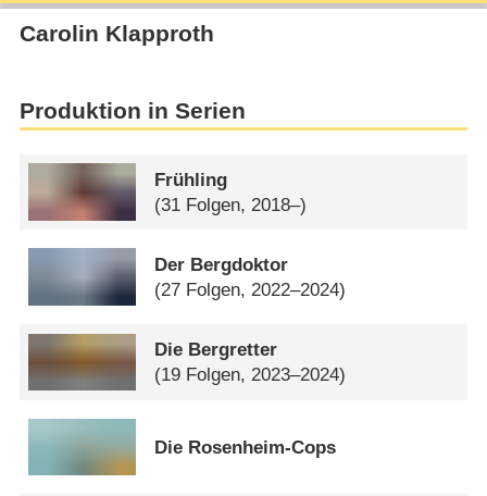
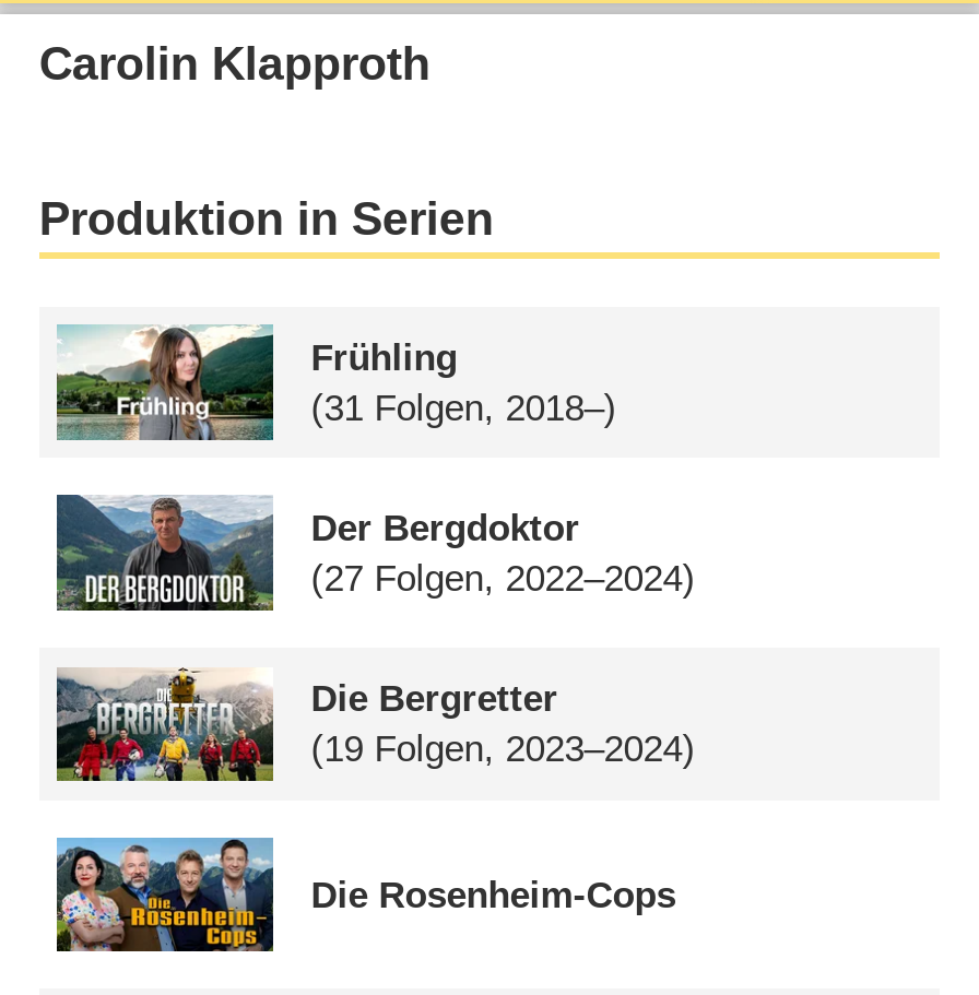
[27,162,137,222] [image] -> [57,324,273,442] [image]
[27,247,137,307] [image] -> [57,495,275,613] [image]
[27,333,137,392] [image] -> [55,667,275,783] [image]
[27,419,137,476] [image] -> [55,838,275,953] [image]

